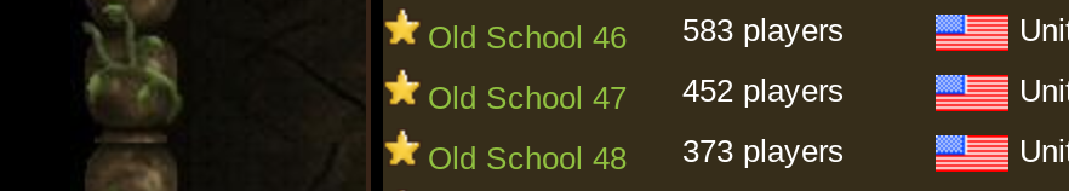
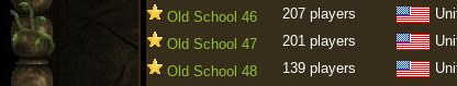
[428,12,845,56] Old School 46 583 players -> [166,5,355,25] Old School 46 207 players
[428,73,845,116] Old School 47 452 players -> [166,33,355,52] Old School 47 201 players
[428,133,845,176] Old School 48 373 players -> [166,60,355,79] Old School 48 139 players

